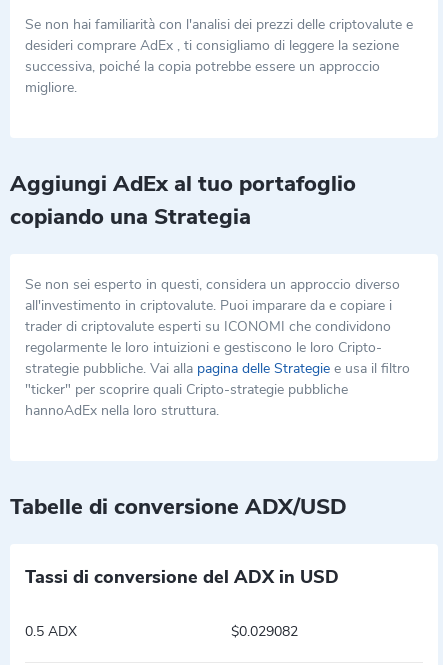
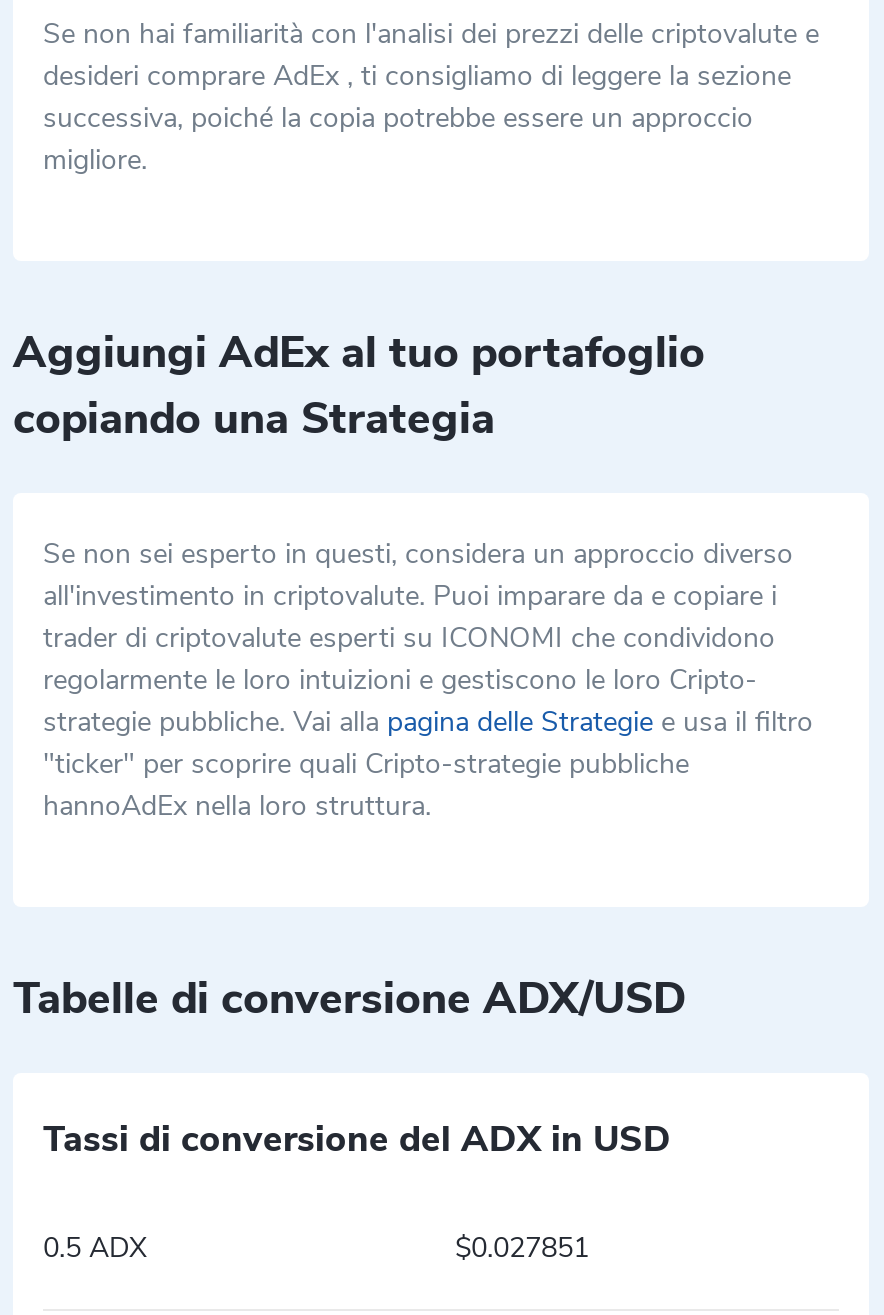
[231,622,298,641] $0.029082 -> [455,1229,589,1267] $0.027851

